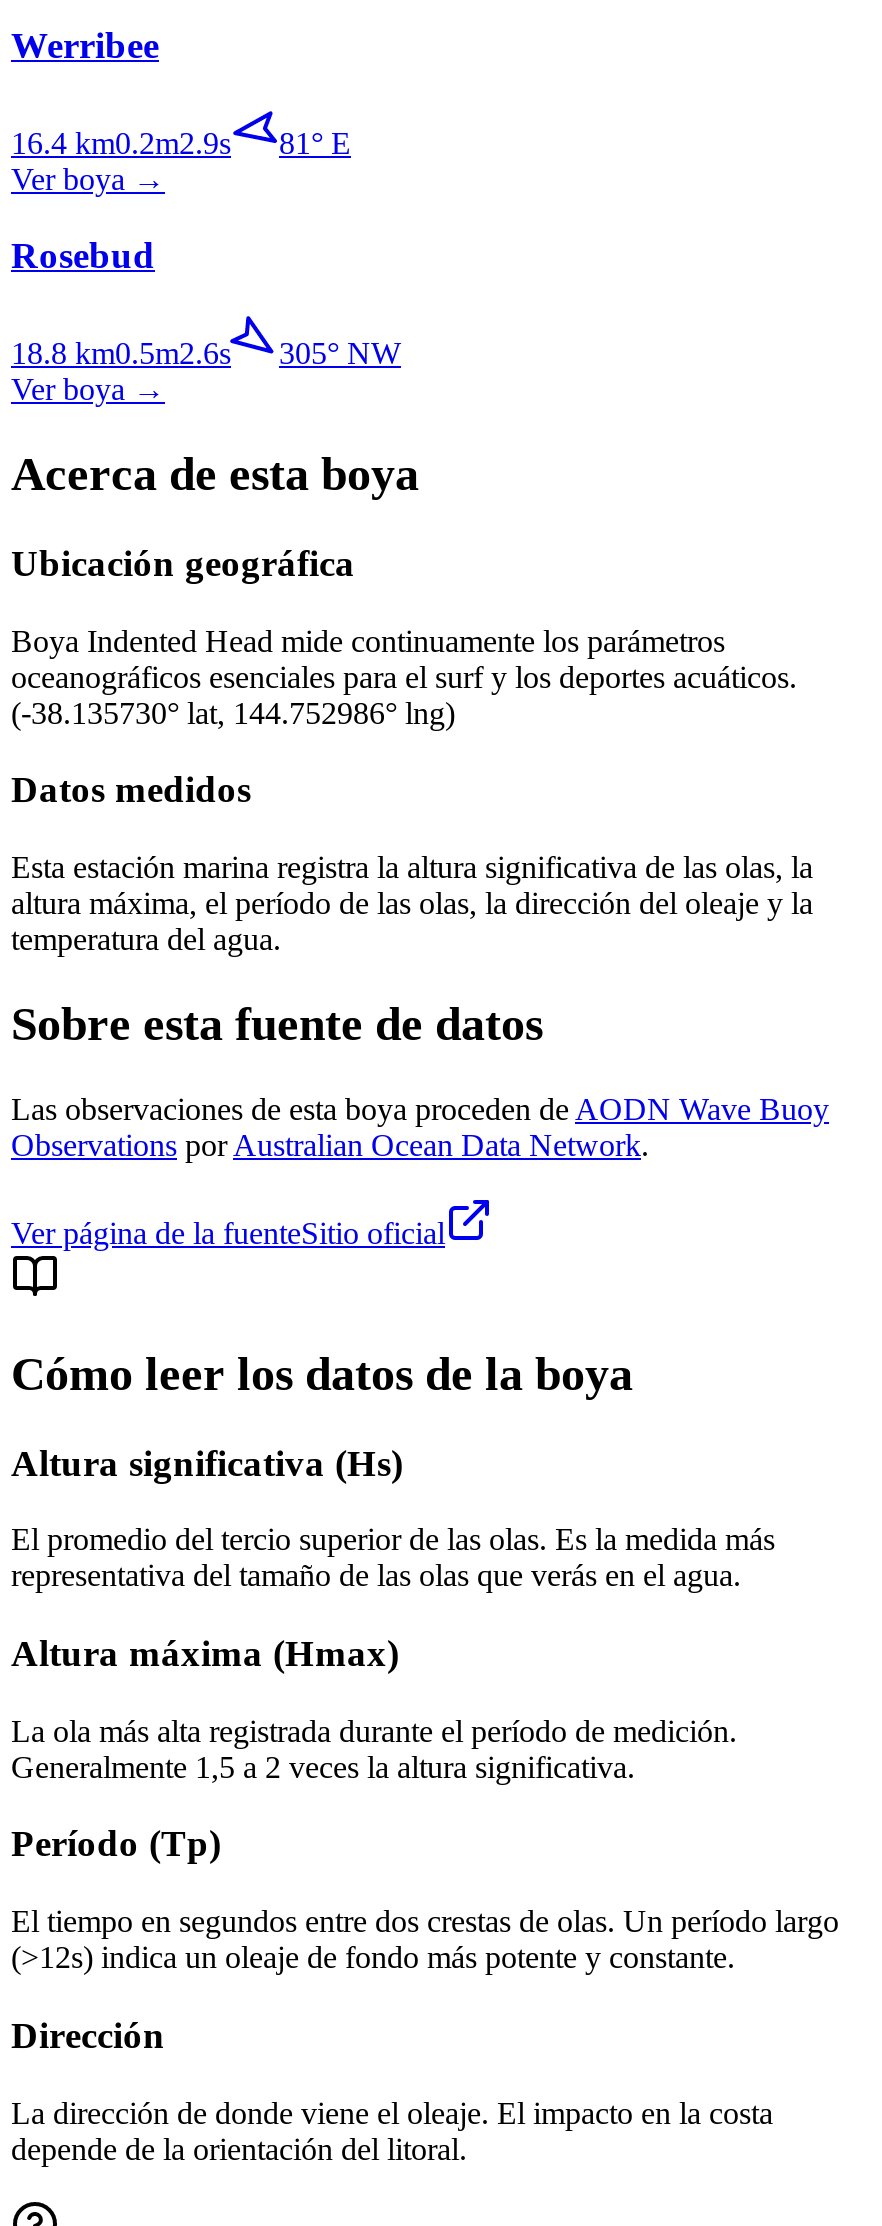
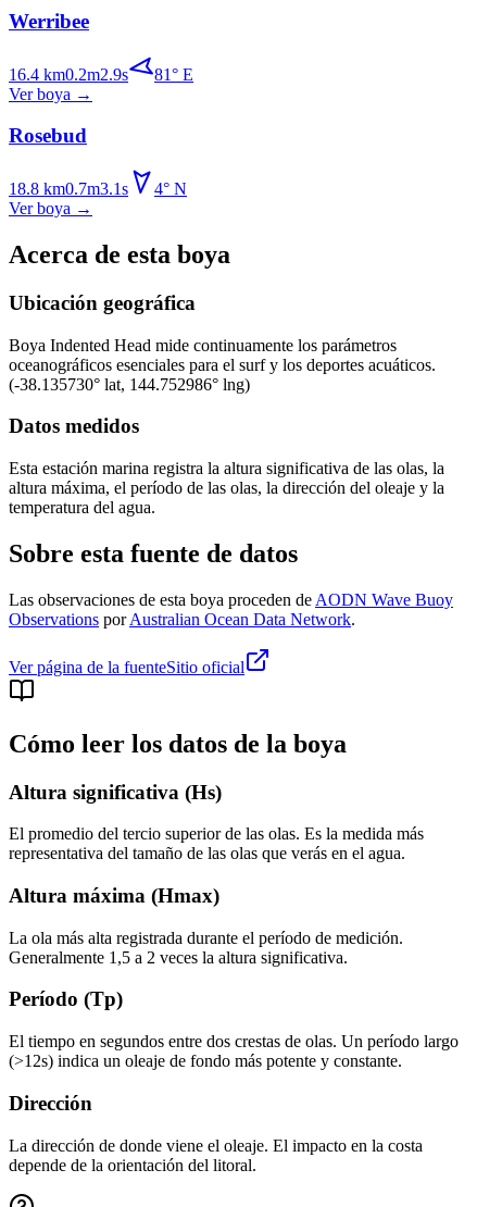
[11,336,401,370] 18.8 km0.5m2.6s | 305° NW -> [9,179,187,198] 18.8 km0.7m3.1s | 4° N

